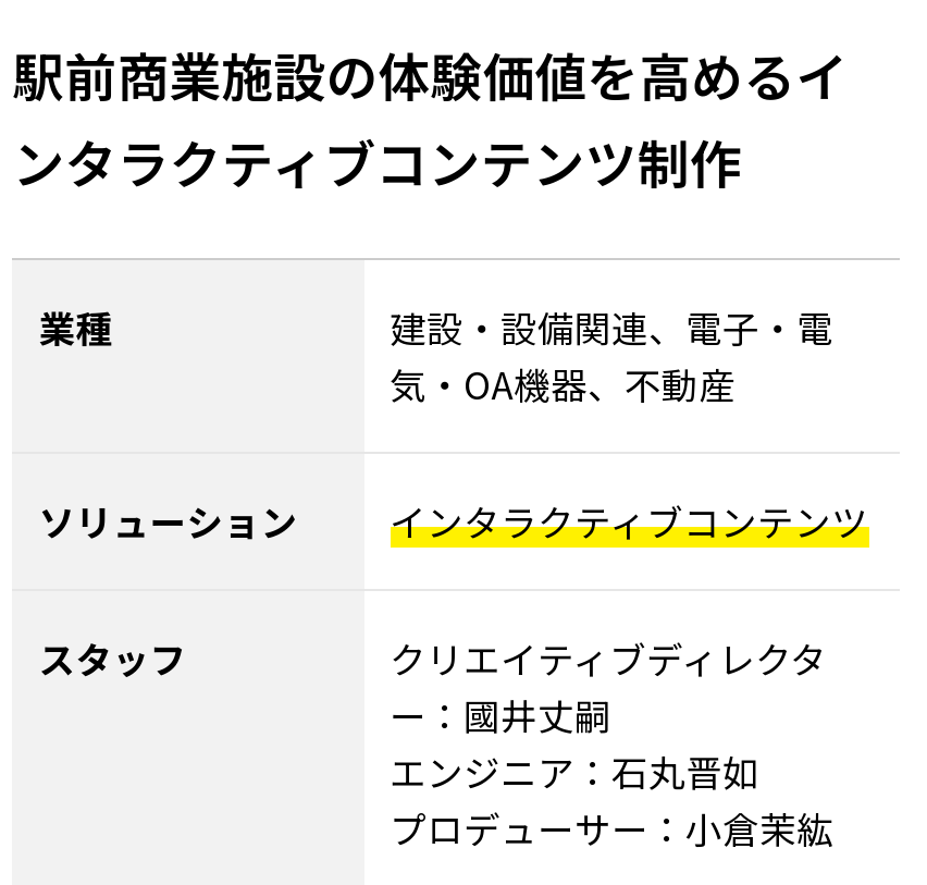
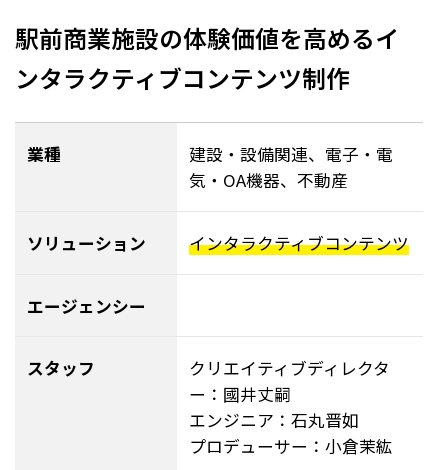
none -> [27,293,146,317] エージェンシー

